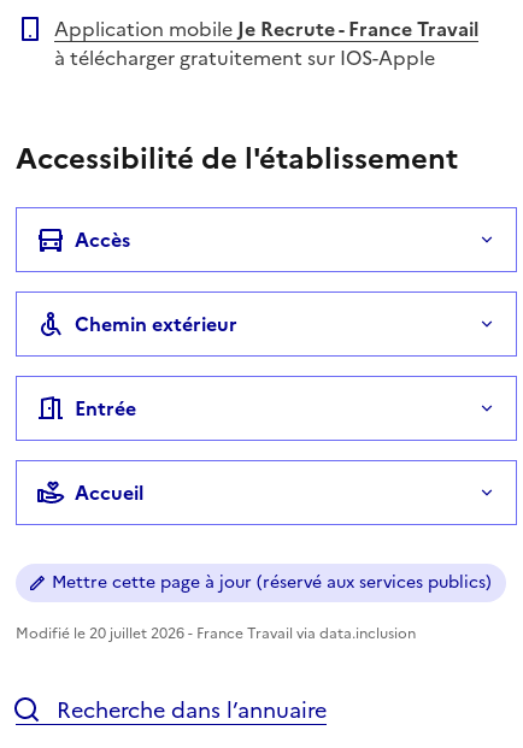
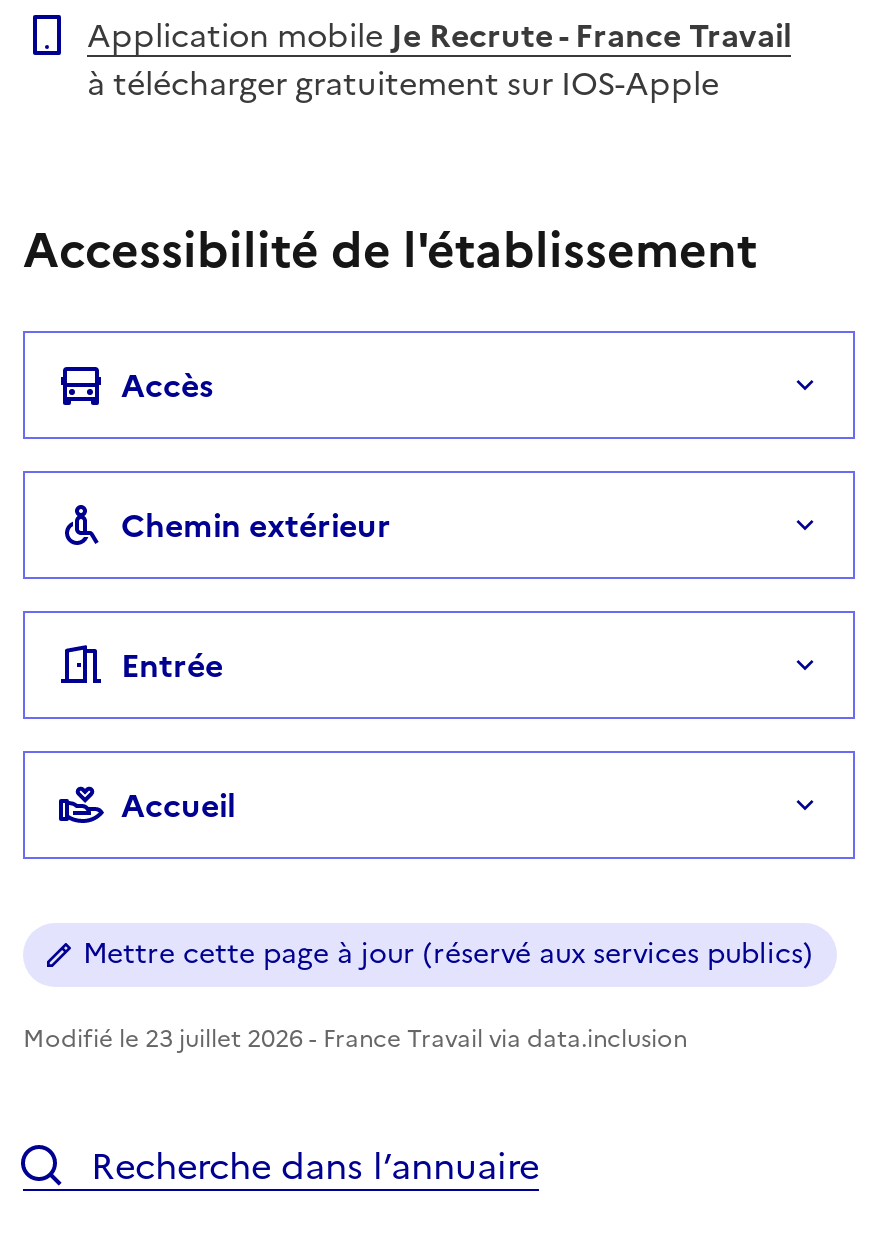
[16,622,416,644] Modifié le 20 juillet 2026 - France Travail via data.inclusion -> [23,1021,687,1057] Modifié le 23 juillet 2026 - France Travail via data.inclusion

